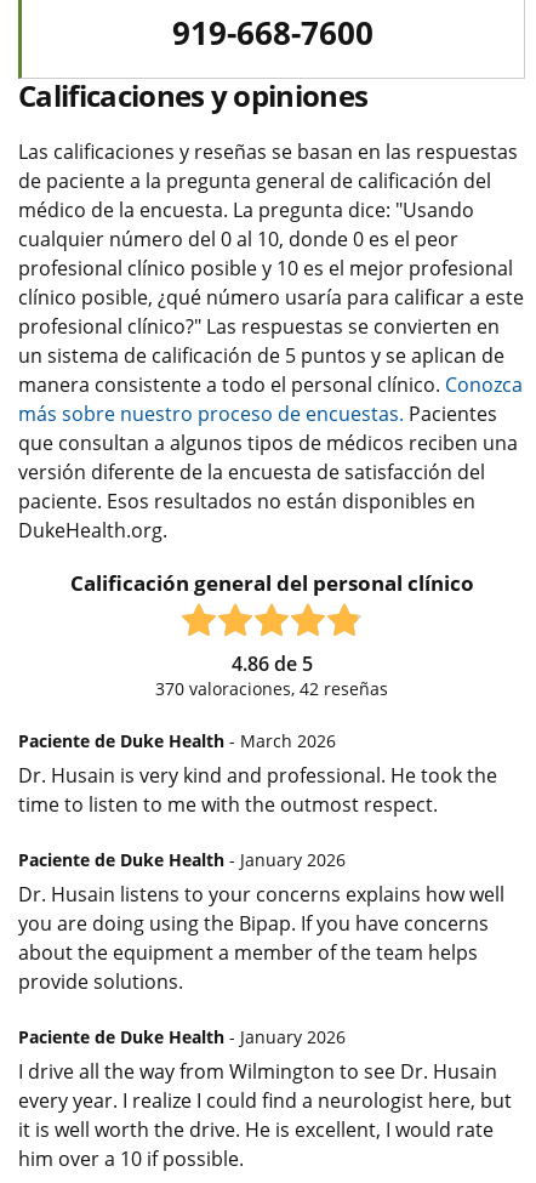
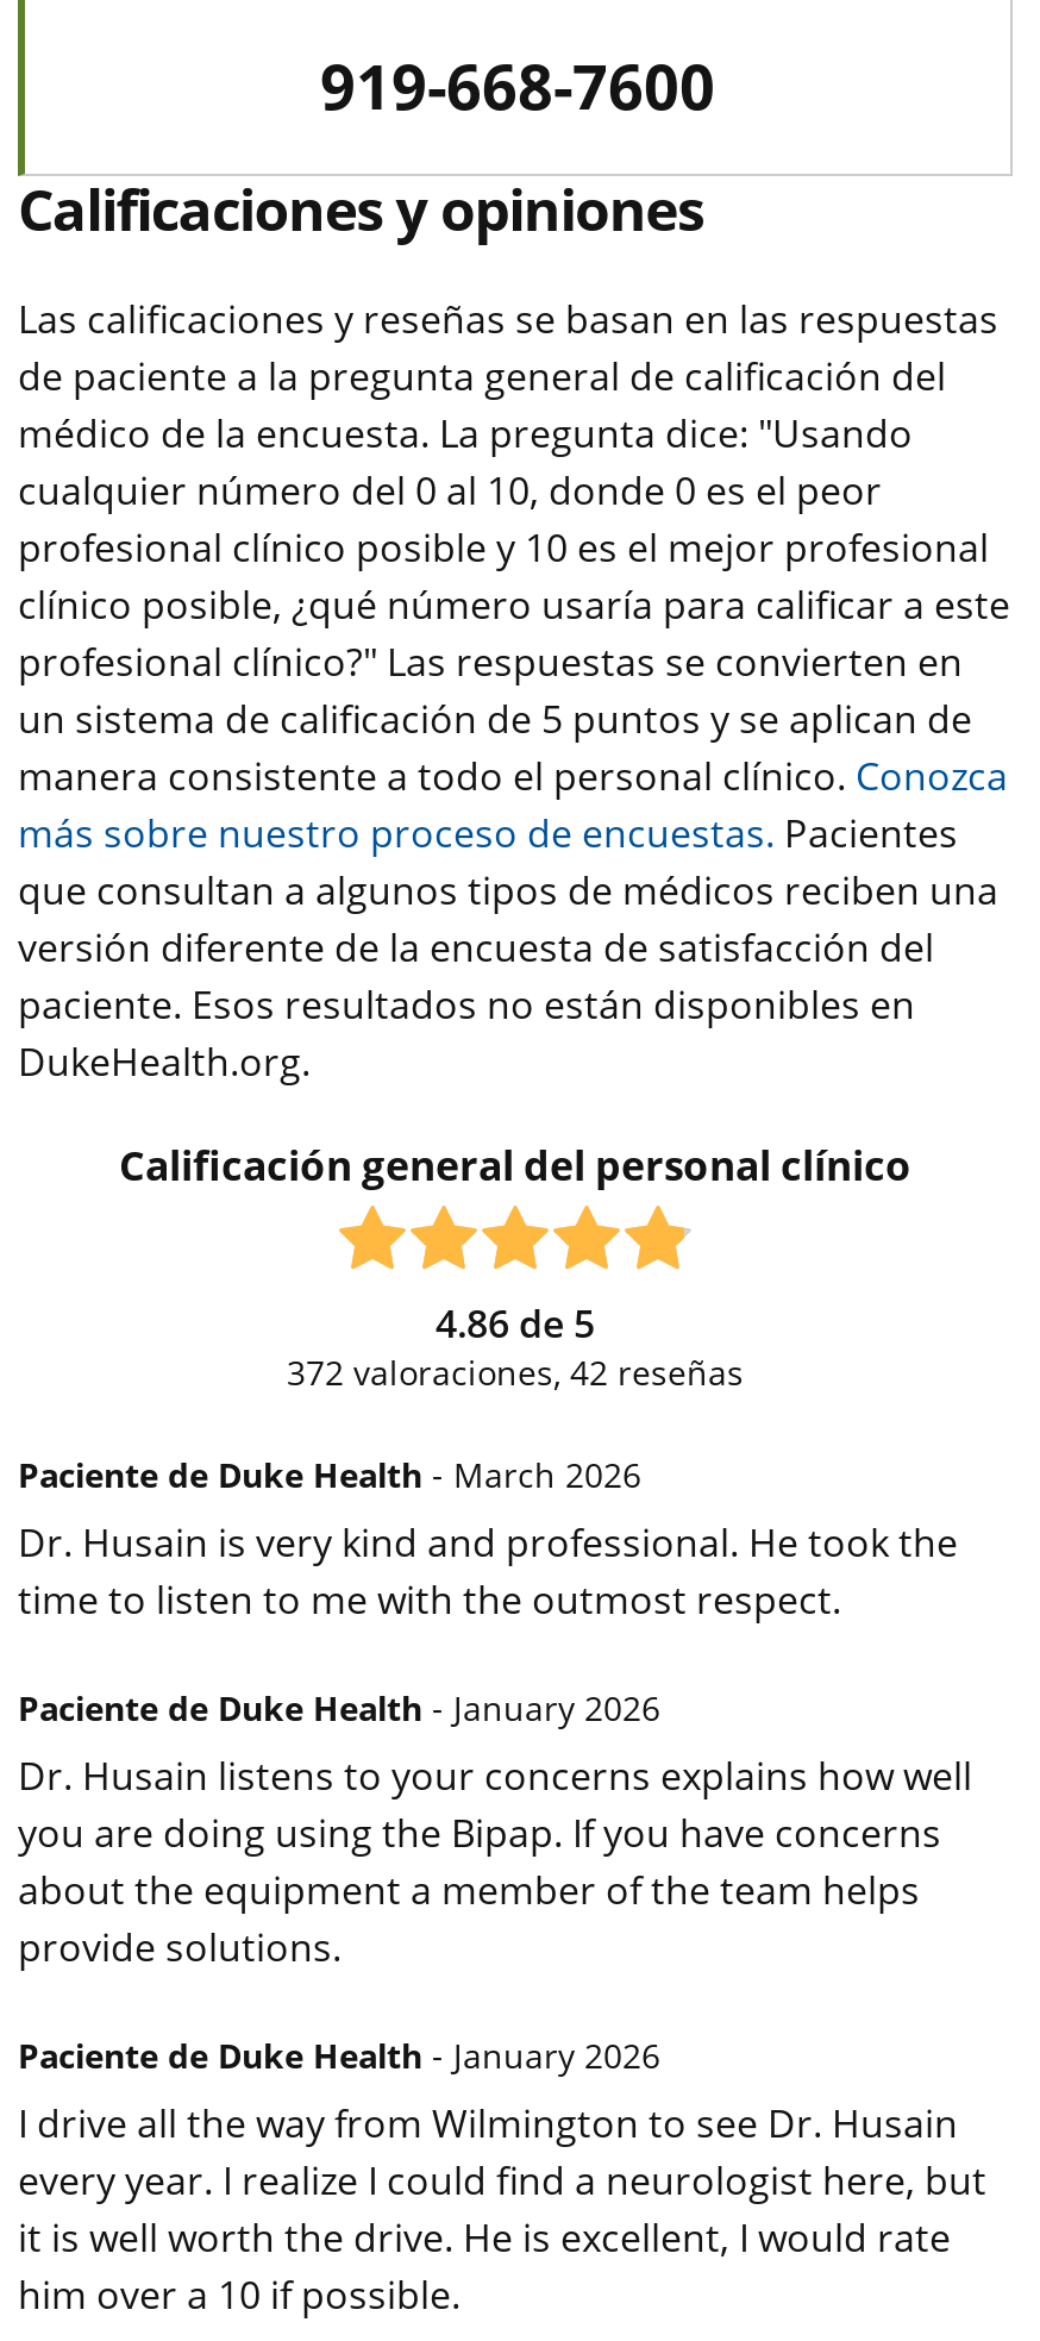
[155,677,388,700] 370 valoraciones, 42 reseñas -> [287,1349,744,1395] 372 valoraciones, 42 reseñas

